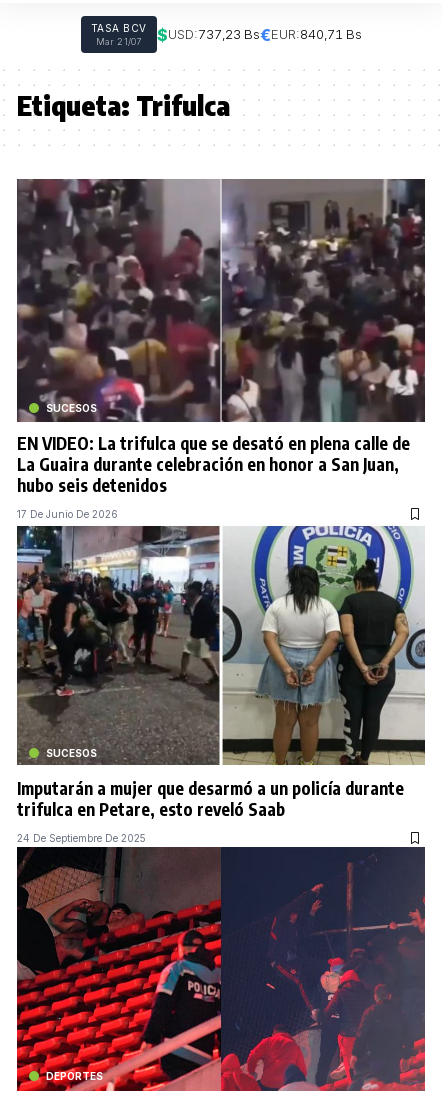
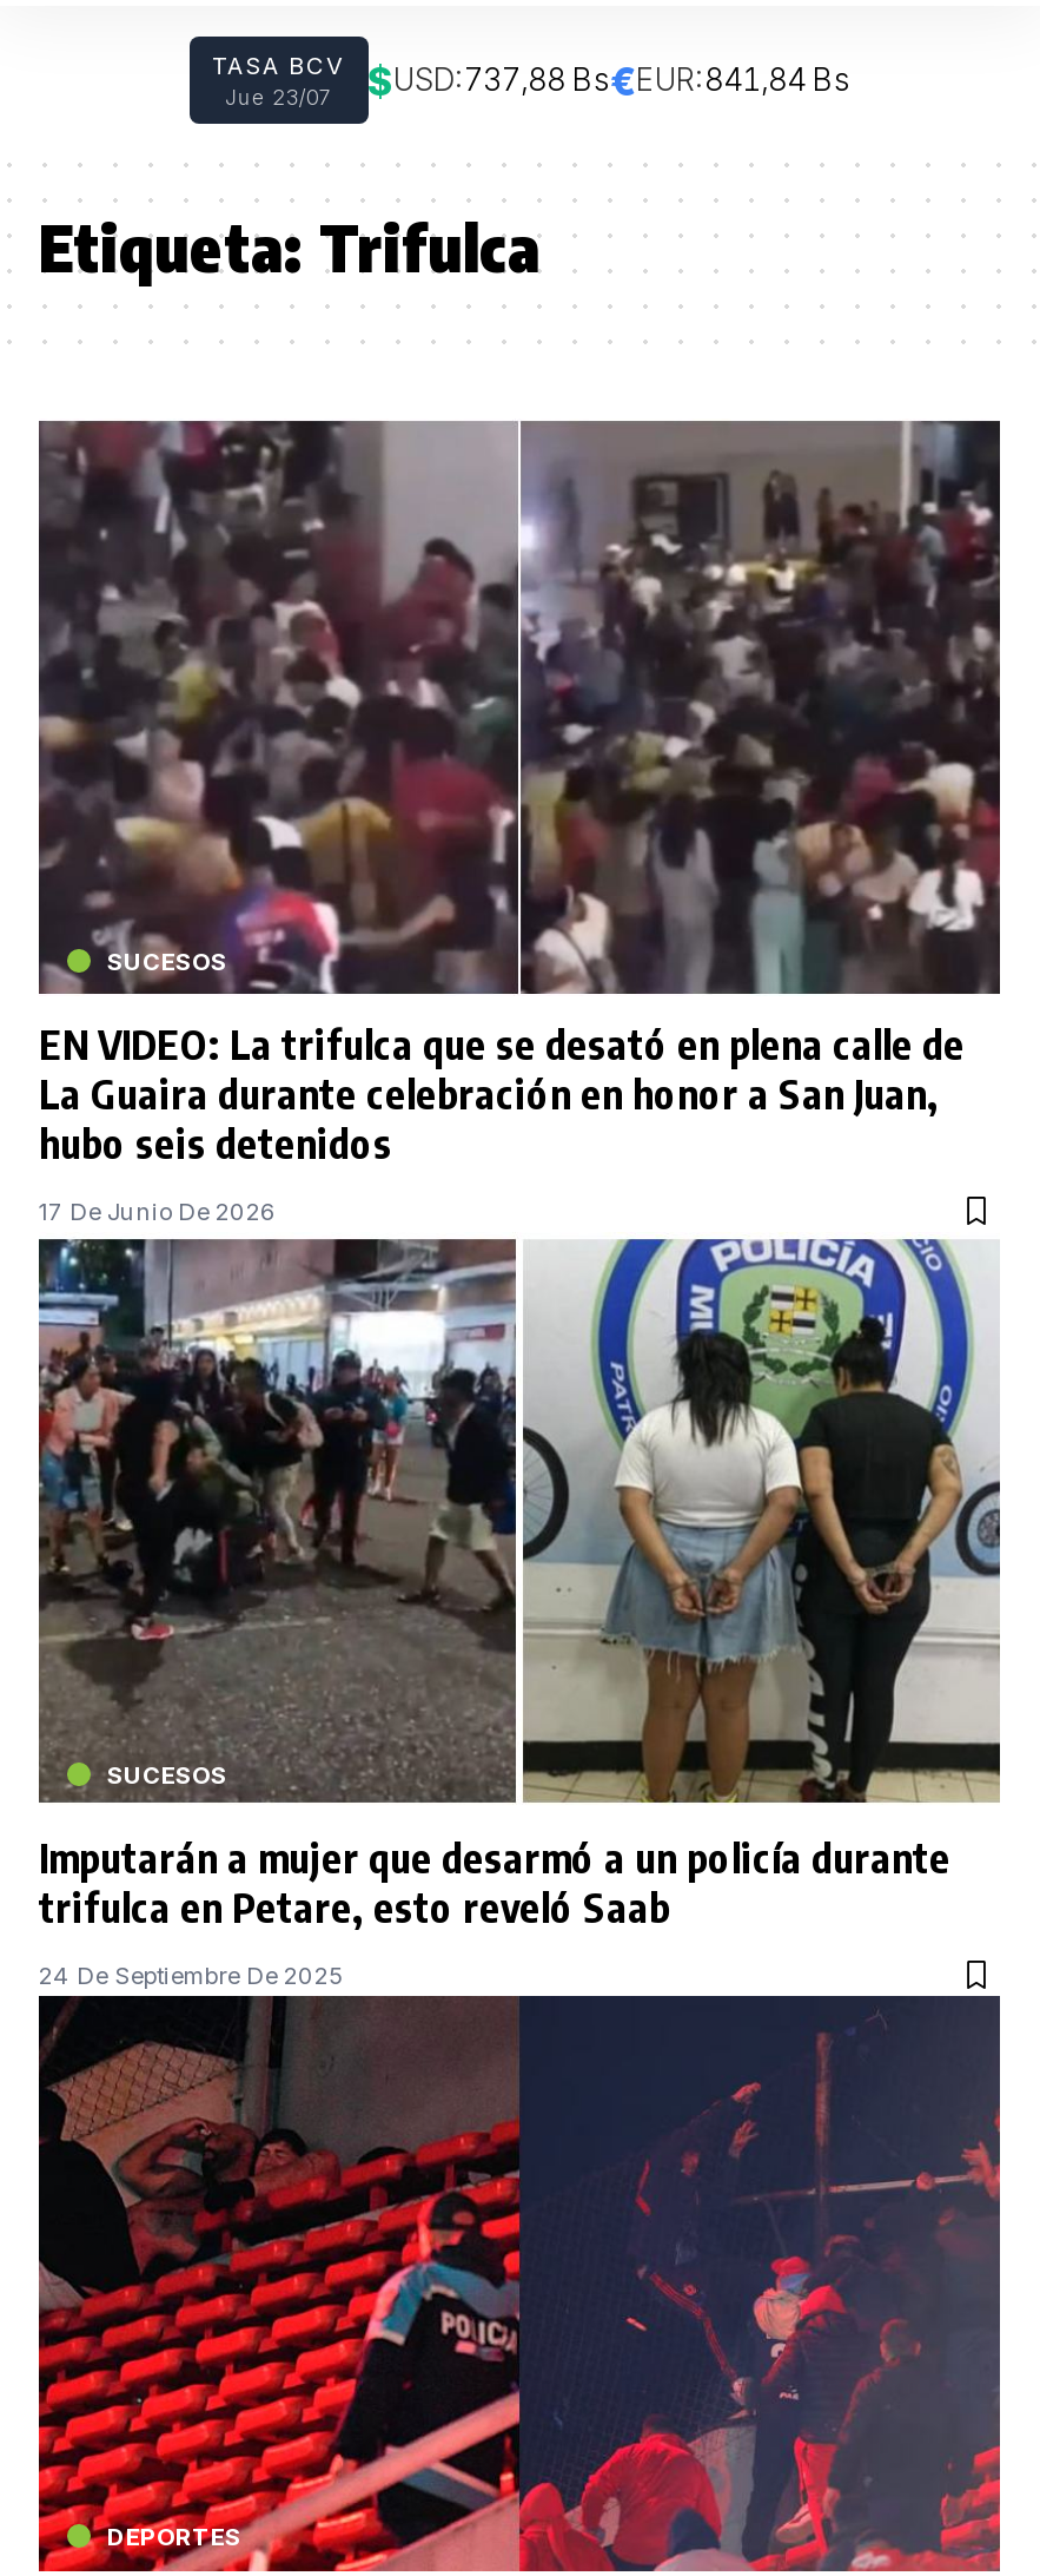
[96,25,361,47] Mar 21/07 | $USD:737,23 Bs€EUR:840,71 Bs -> [225,57,850,110] Jue 23/07 | $USD:737,88 Bs€EUR:841,84 Bs

